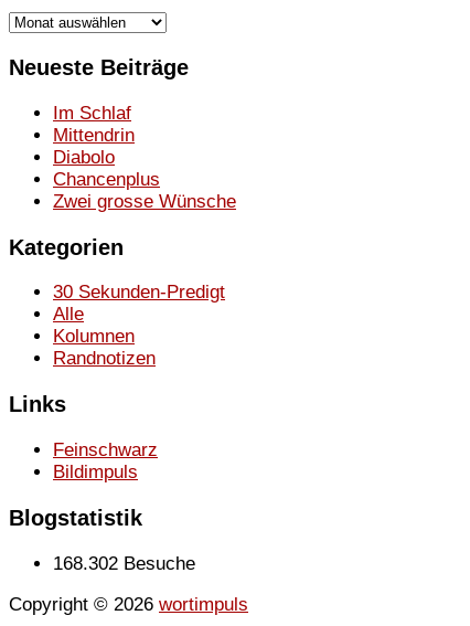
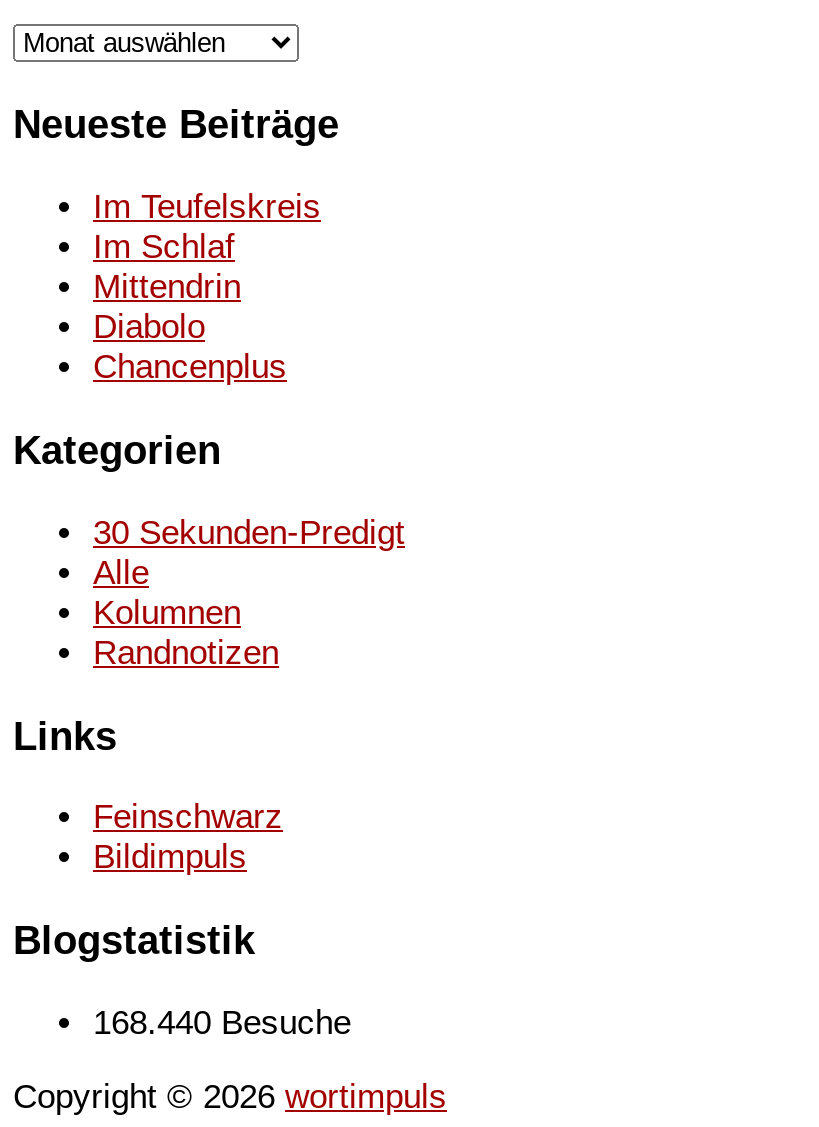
none -> [93,187,321,225] Im Teufelskreis
moved [53,102,160,190] -> [93,227,287,385]: Im Schlaf | Mittendrin | Diabolo | Chancenplus
[53,191,236,212] Zwei grosse Wünsche -> none
[53,553,195,574] 168.302 Besuche -> [93,1004,351,1042] 168.440 Besuche

